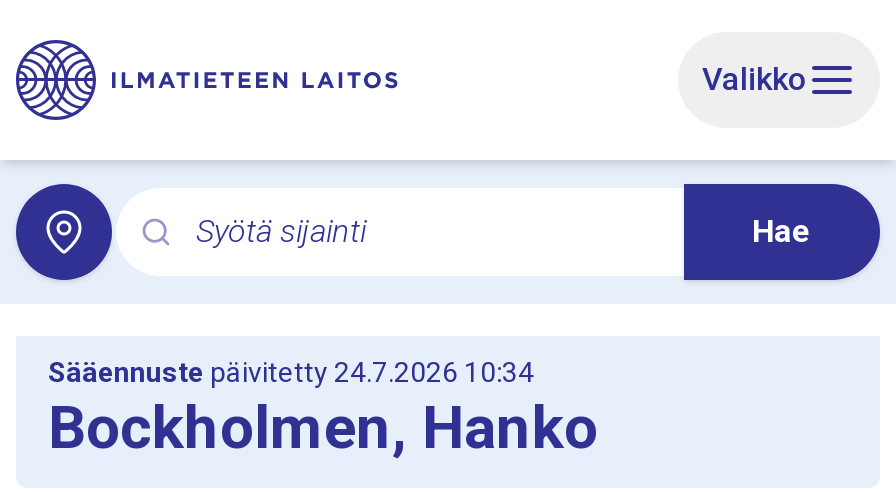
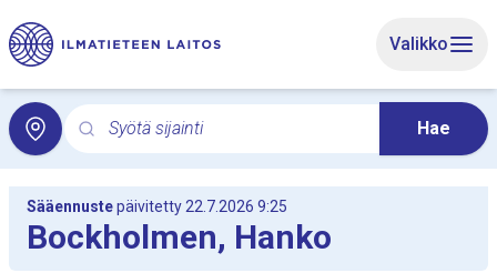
[48,356,534,388] Sääennuste päivitetty 24.7.2026 10:34 -> [27,198,287,215] Sääennuste päivitetty 22.7.2026 9:25

